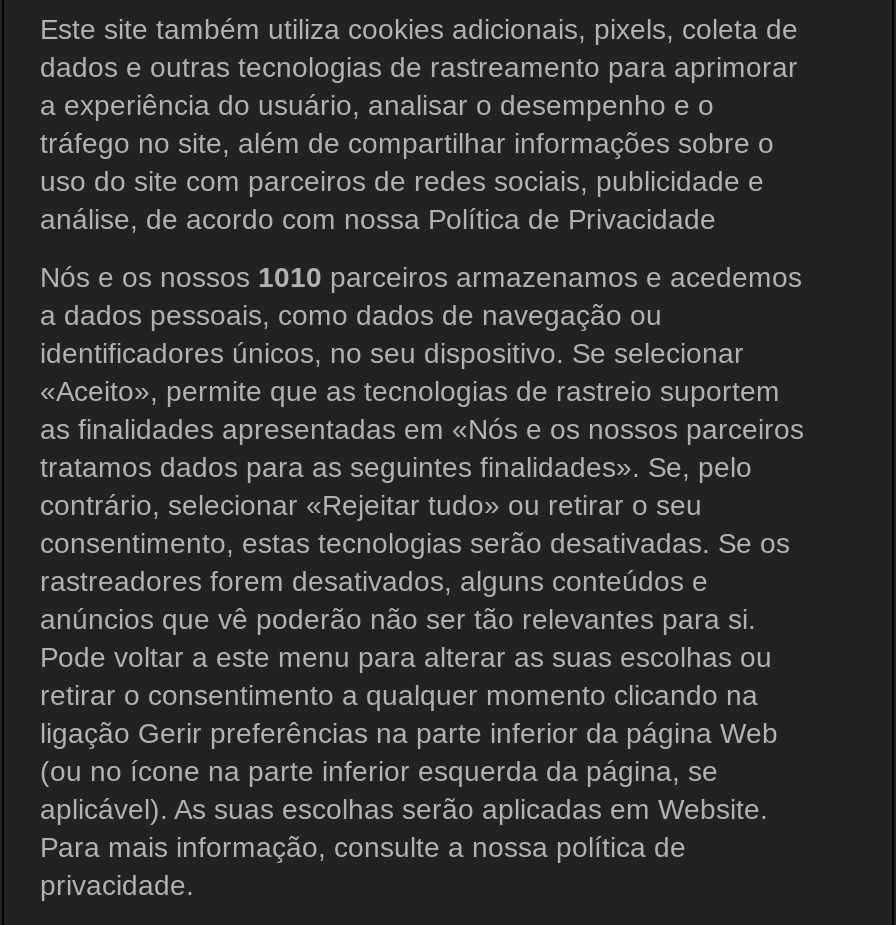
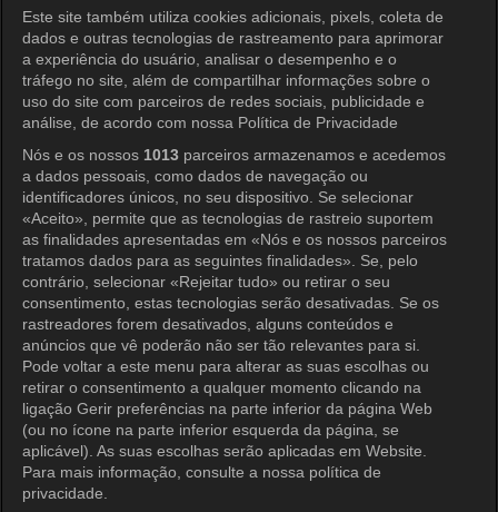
[40,261,802,293] Nós e os nossos 1010 parceiros armazenamos e acedemos -> [22,146,446,164] Nós e os nossos 1013 parceiros armazenamos e acedemos

